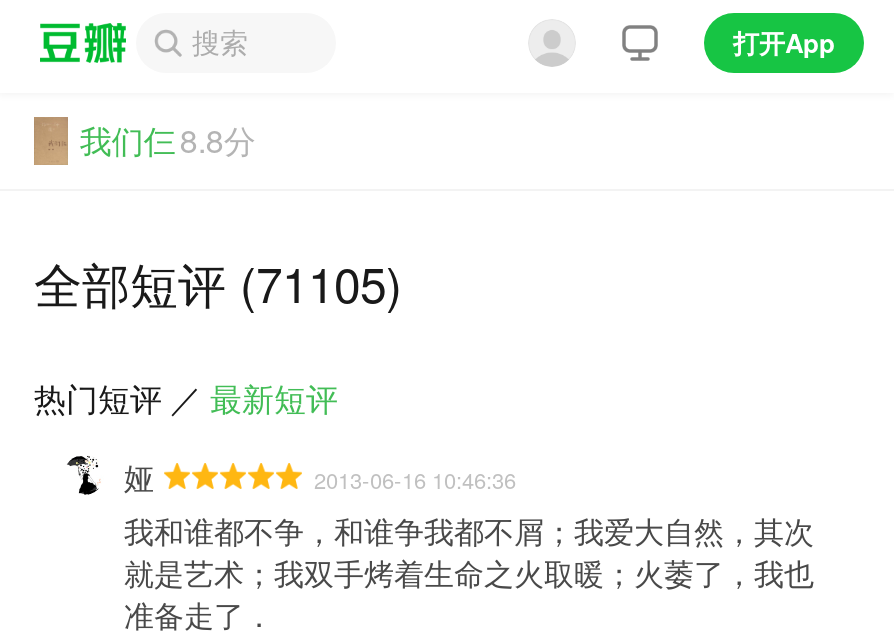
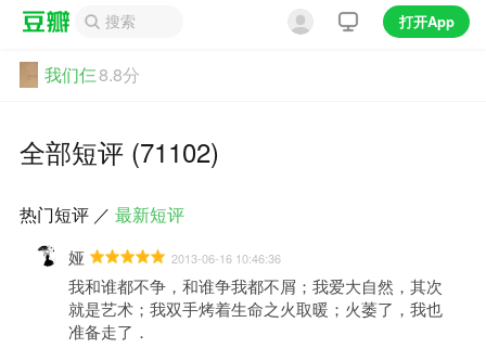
[34,247,402,317] 全部短评 (71105) -> [20,132,219,170] 全部短评 (71102)

